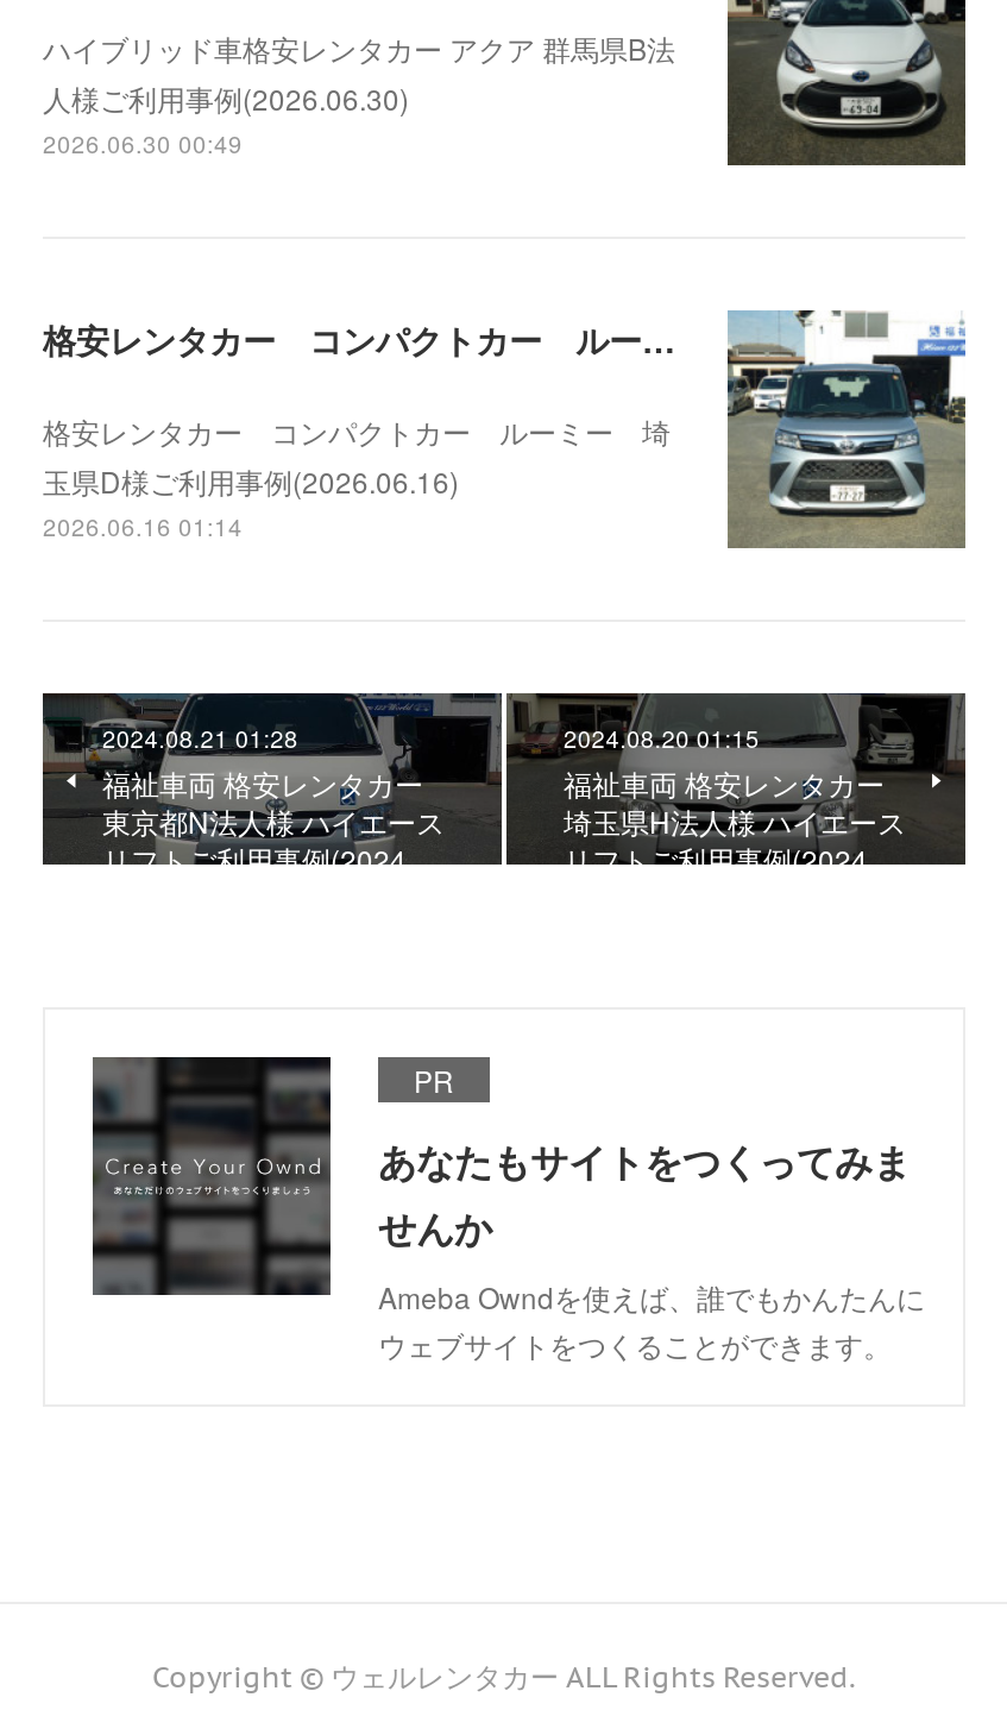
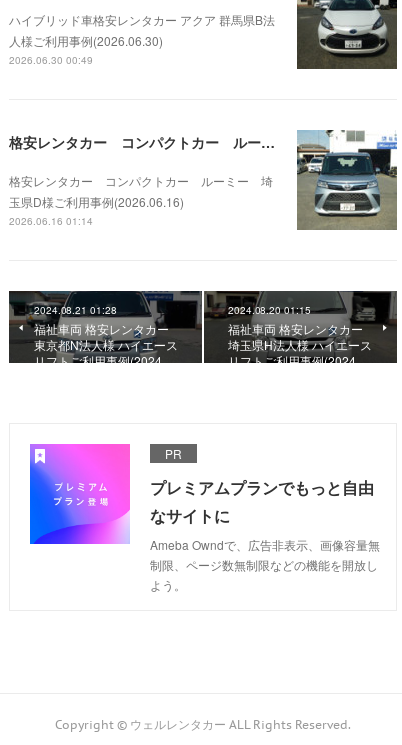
[90,1054,925,1363] [image] | あなたもサイトをつくってみま | せんか | Ameba Owndを使えば、誰でもかんたんに | ウェブサイトをつくることができます。 -> [29,443,380,593] [image] | プレミアムプランでもっと自由 | なサイトに | Ameba Owndで、広告非表示、画像容量無 | 制限、ページ数無制限などの機能を開放し | よう。

